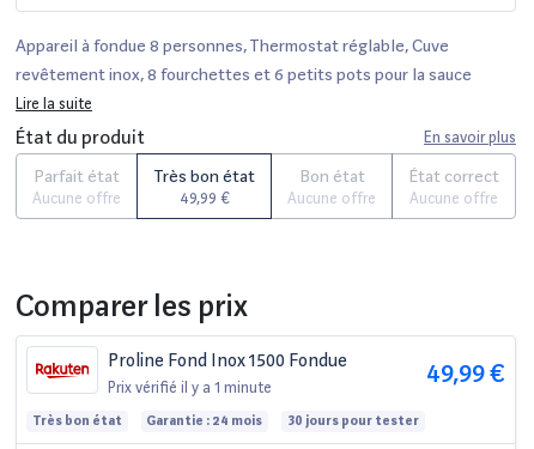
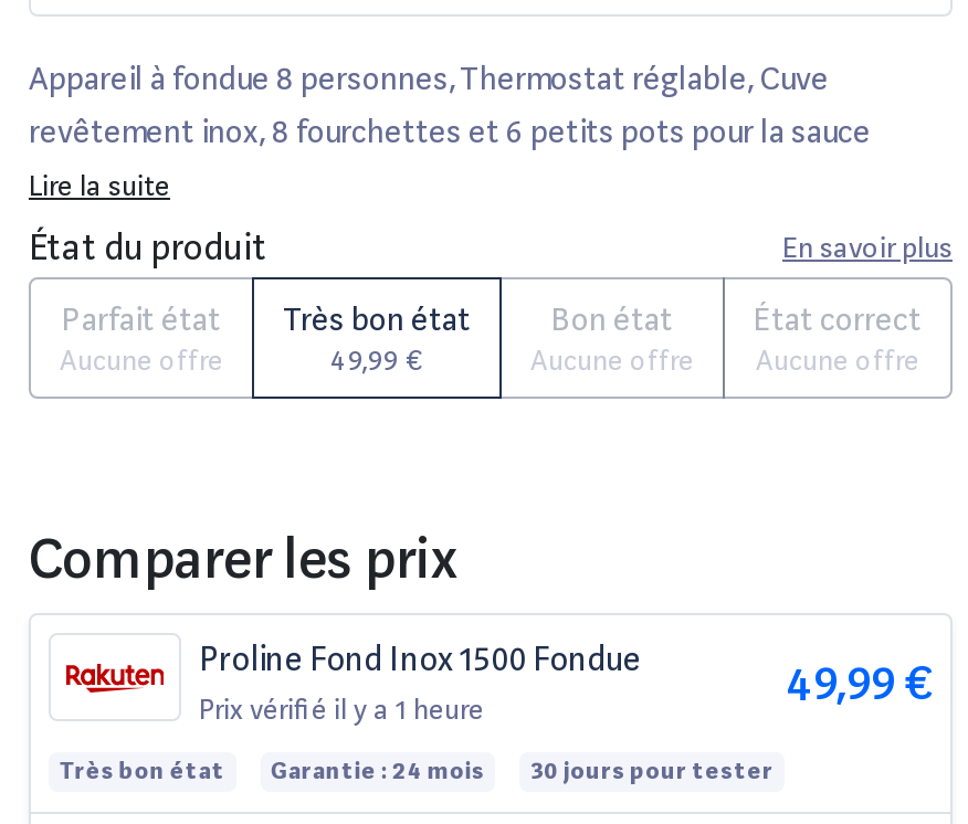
[108,378,272,396] Prix vérifié il y a 1 minute -> [199,693,484,726] Prix vérifié il y a 1 heure

